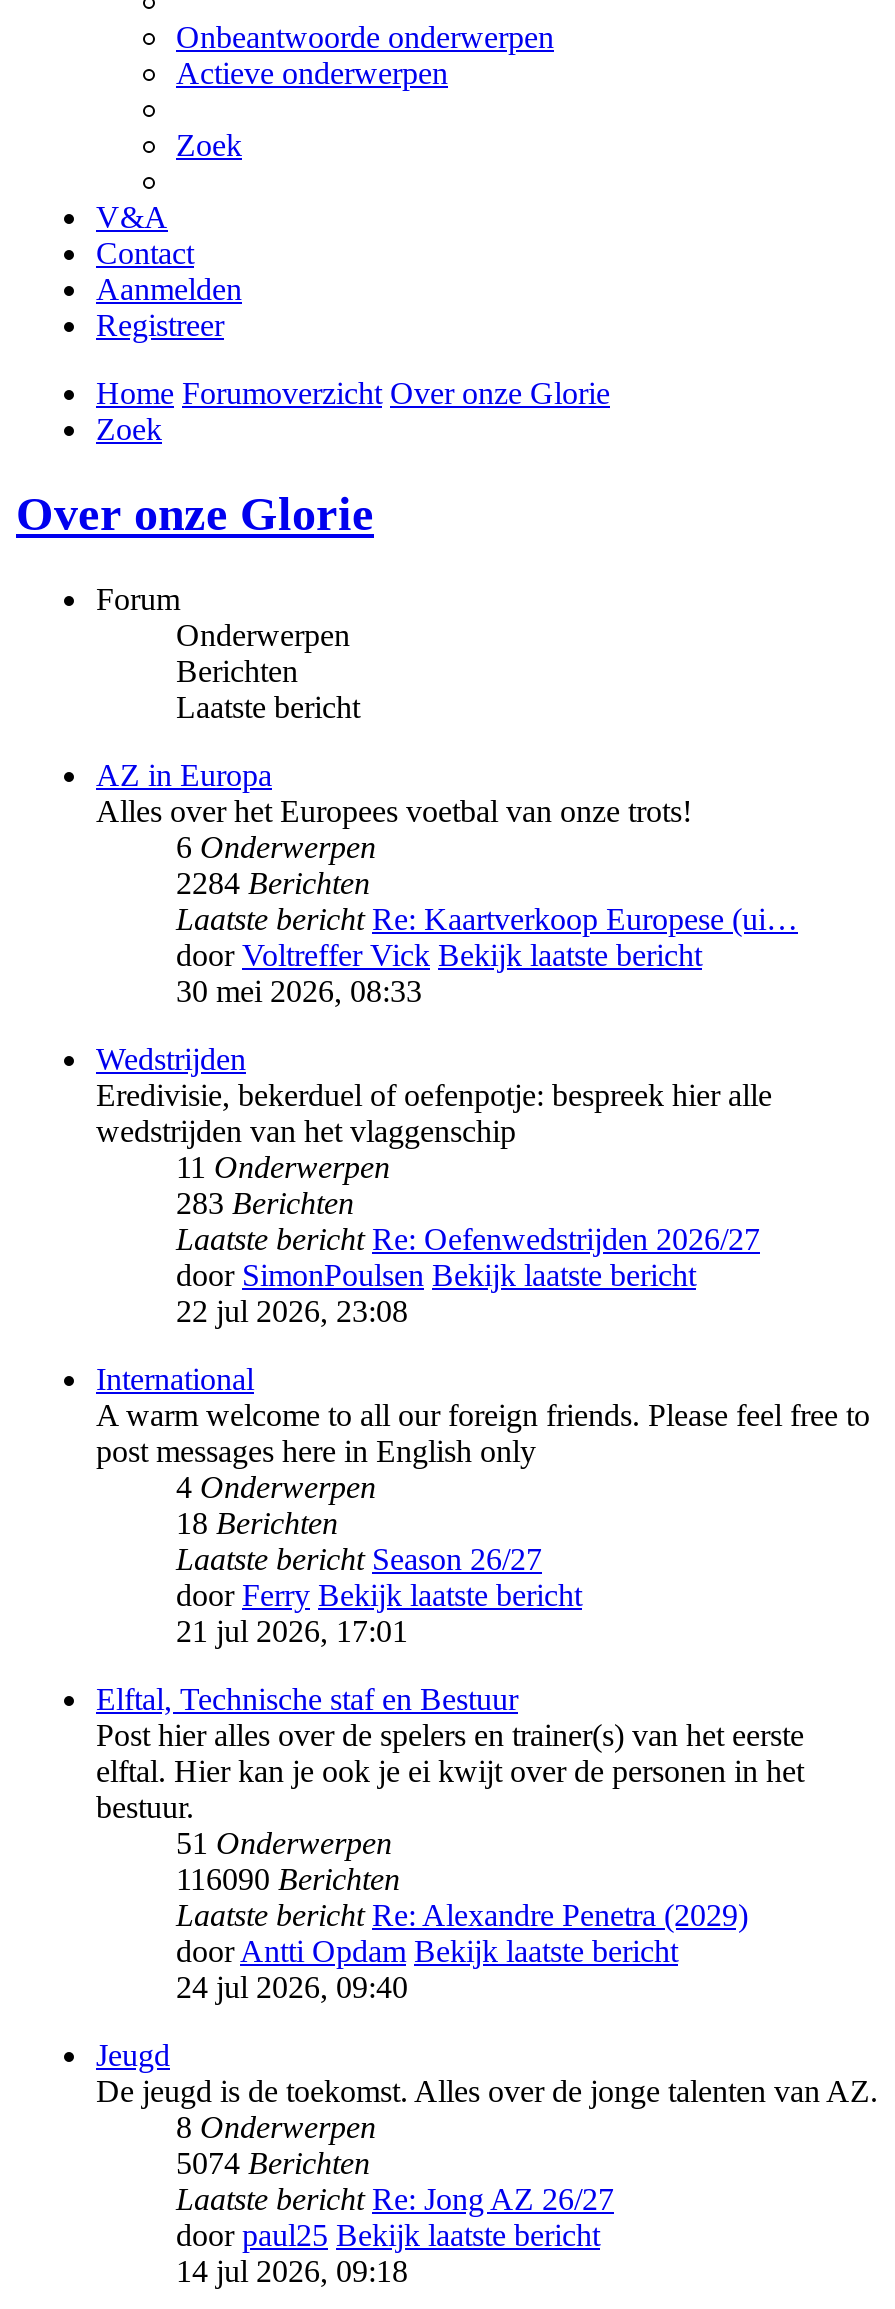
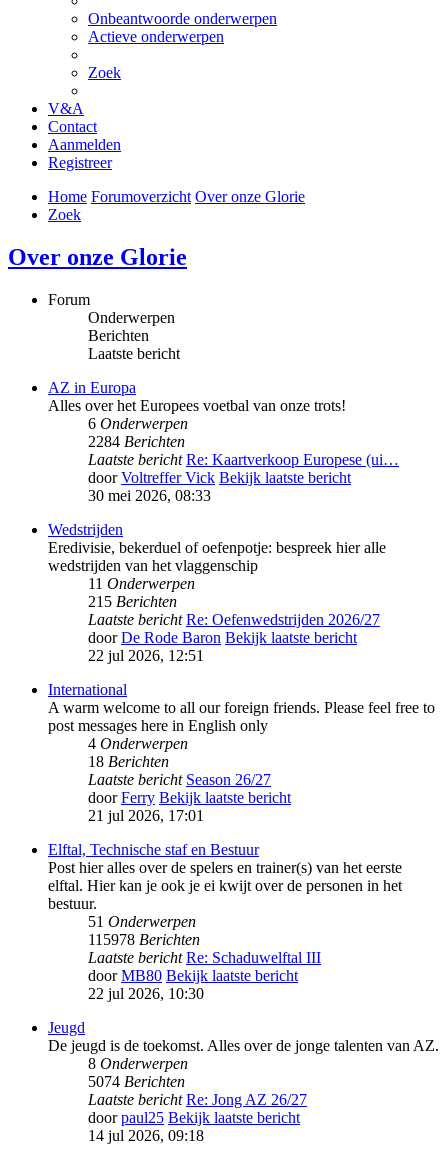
[176,1187,354,1221] 283 Berichten -> [88,593,177,610] 215 Berichten
[176,1259,696,1329] door SimonPoulsen Bekijk laatste bericht | 22 jul 2026, 23:08 -> [88,629,357,664] door De Rode Baron Bekijk laatste bericht | 22 jul 2026, 12:51
[176,1863,748,2005] 116090 Berichten | Laatste bericht Re: Alexandre Penetra (2029) | door Antti Opdam Bekijk laatste bericht | 24 jul 2026, 09:40 -> [88,931,321,1002] 115978 Berichten | Laatste bericht Re: Schaduwelftal III | door MB80 Bekijk laatste bericht | 22 jul 2026, 10:30

